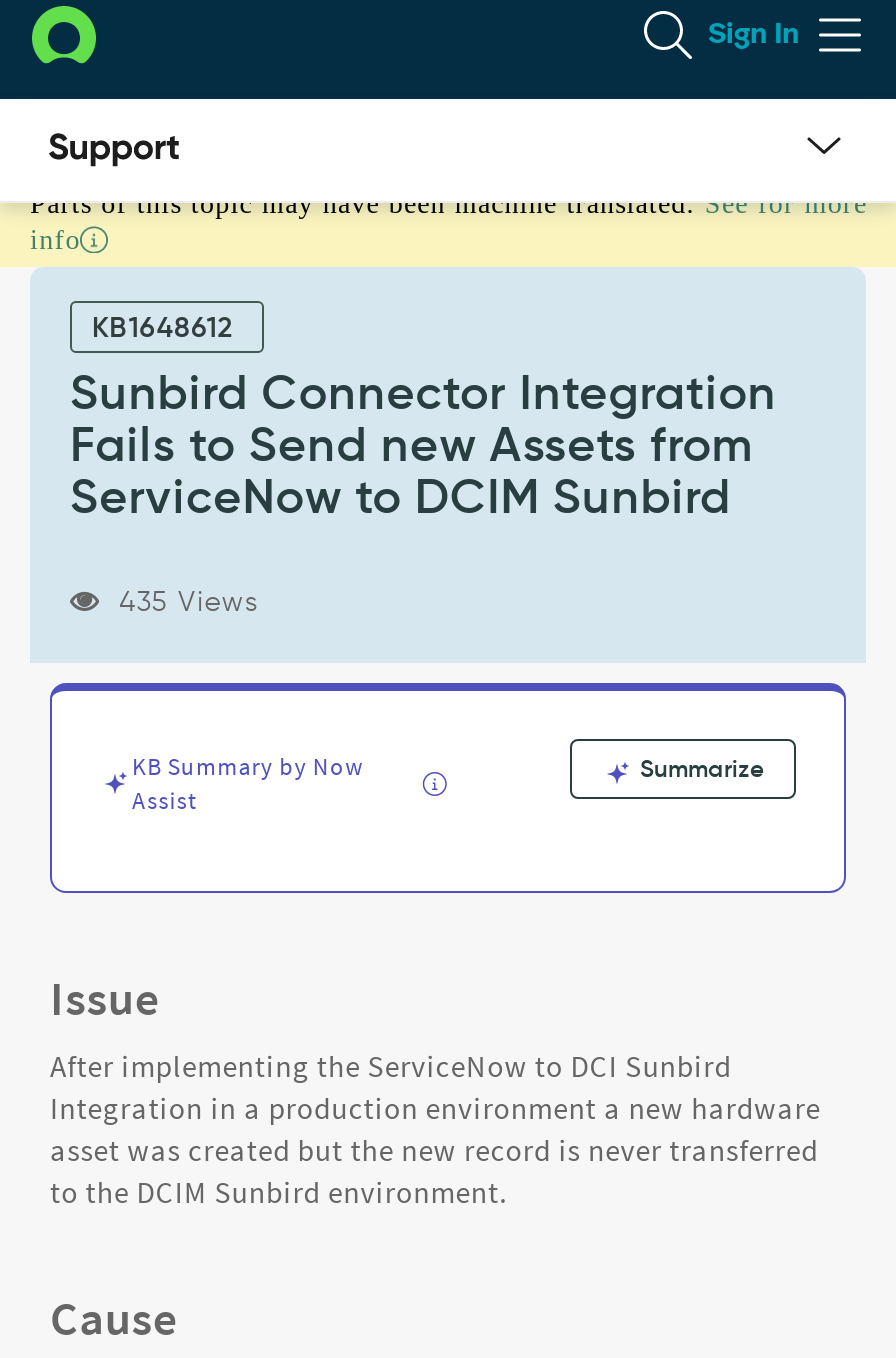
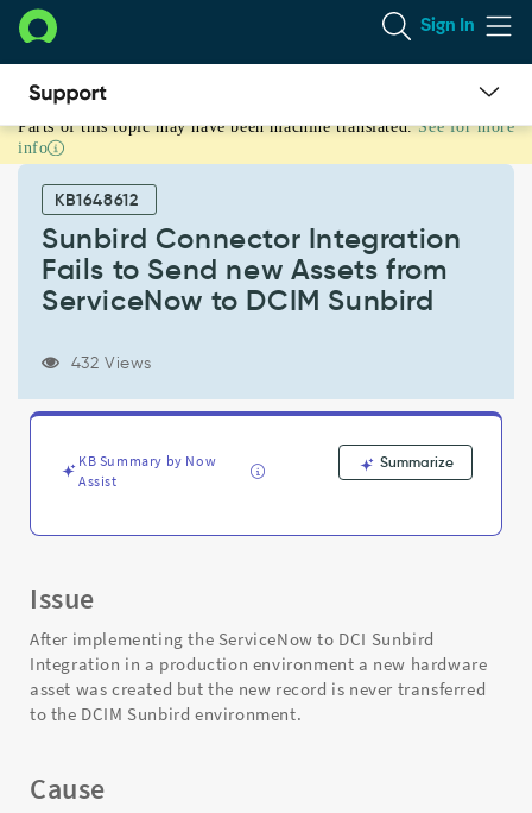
[110,585,258,619] 435 Views -> [65,353,152,373] 432 Views

